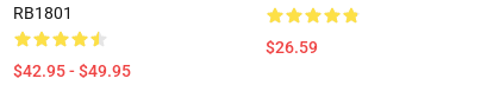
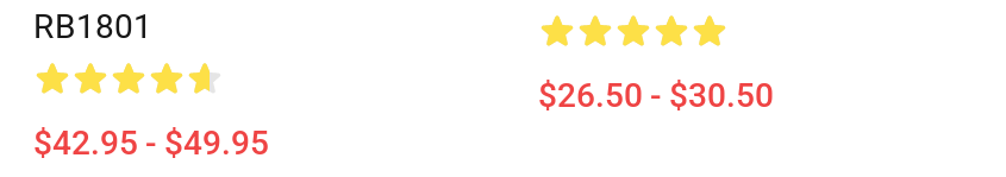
[266,38,318,57] $26.59 -> [538,76,774,114] $26.50 - $30.50

